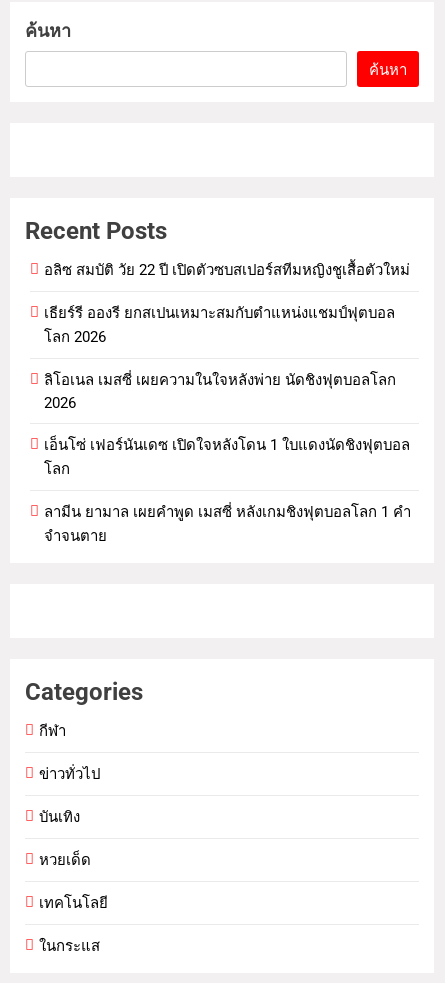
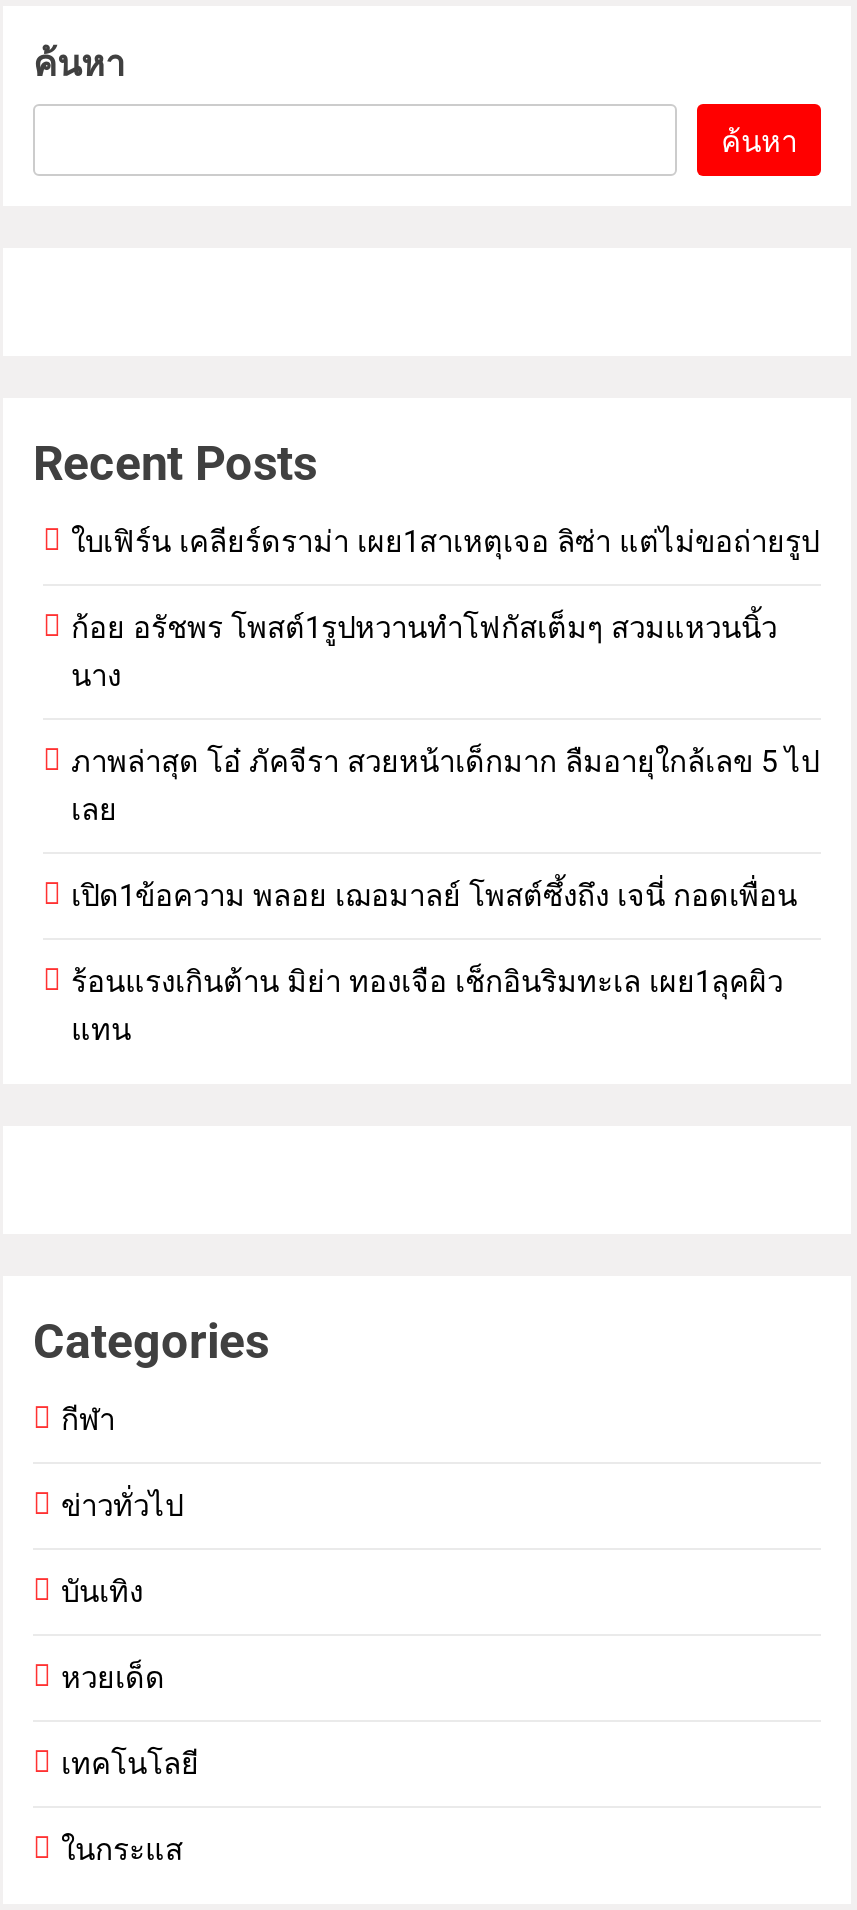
[44,261,410,279] อลิซ สมบัติ วัย 22 ปี เปิดตัวซบสเปอร์สทีมหญิงชูเสื้อตัวใหม่ -> [71,524,819,560] ใบเฟิร์น เคลียร์ดราม่า เผย1สาเหตุเจอ ลิซ่า แต่ไม่ขอถ่ายรูป
[44,304,395,346] เธียร์รี อองรี ยกสเปนเหมาะสมกับตำแหน่งแชมป์ฟุตบอล | โลก 2026 -> [71,610,777,694] ก้อย อรัชพร โพสต์1รูปหวานทำโฟกัสเต็มๆ สวมแหวนนิ้ว | นาง
[44,371,396,412] ลิโอเนล เมสซี่ เผยความในใจหลังพ่าย นัดชิงฟุตบอลโลก | 2026 -> [71,744,819,828] ภาพล่าสุด โอ๋ ภัคจีรา สวยหน้าเด็กมาก ลืมอายุใกล้เลข 5 ไป | เลย
[44,436,410,478] เอ็นโซ่ เฟอร์นันเดซ เปิดใจหลังโดน 1 ใบแดงนัดชิงฟุตบอล | โลก -> [71,878,797,914] เปิด1ข้อความ พลอย เฌอมาลย์ โพสต์ซึ้งถึง เจนี่ กอดเพื่อน
[44,503,411,545] ลามีน ยามาล เผยคำพูด เมสซี่ หลังเกมชิงฟุตบอลโลก 1 คำ | จำจนตาย -> [71,964,783,1048] ร้อนแรงเกินต้าน มิย่า ทองเจือ เช็กอินริมทะเล เผย1ลุคผิว | แทน

